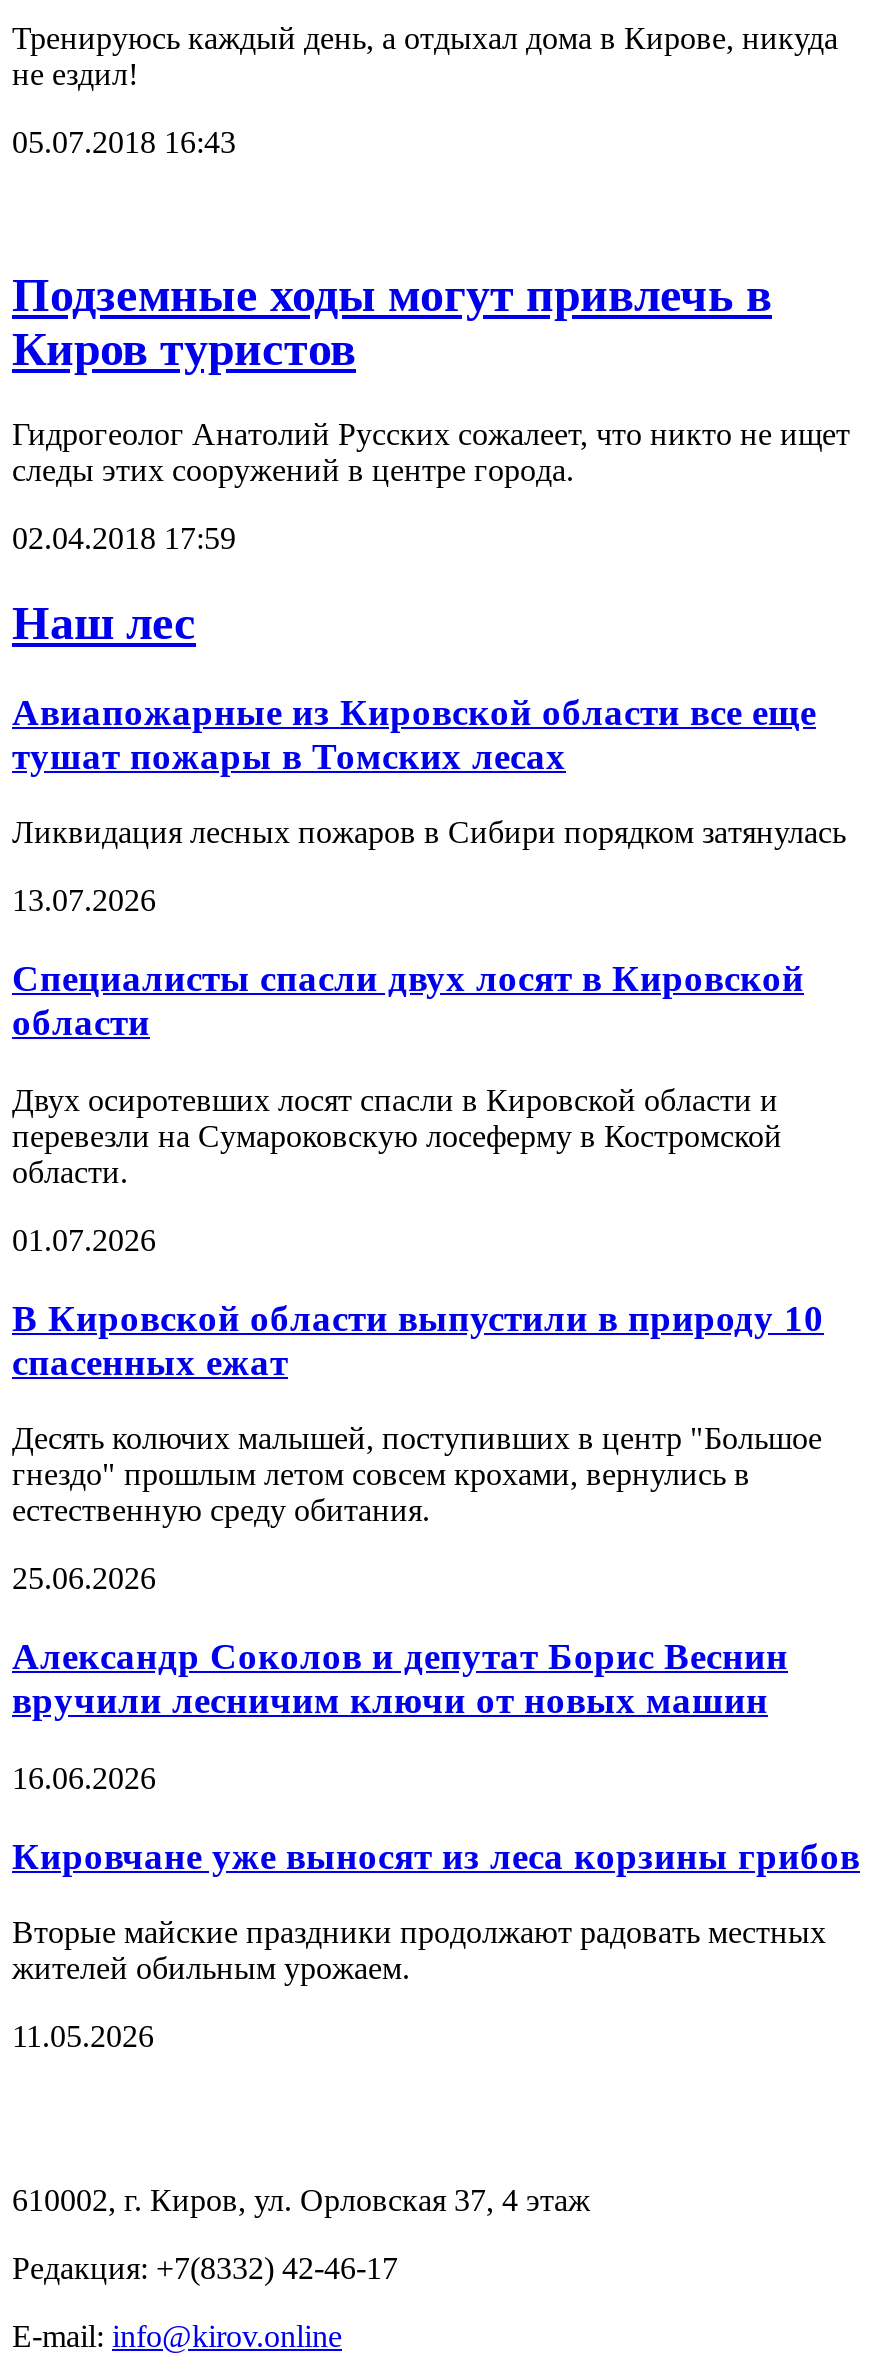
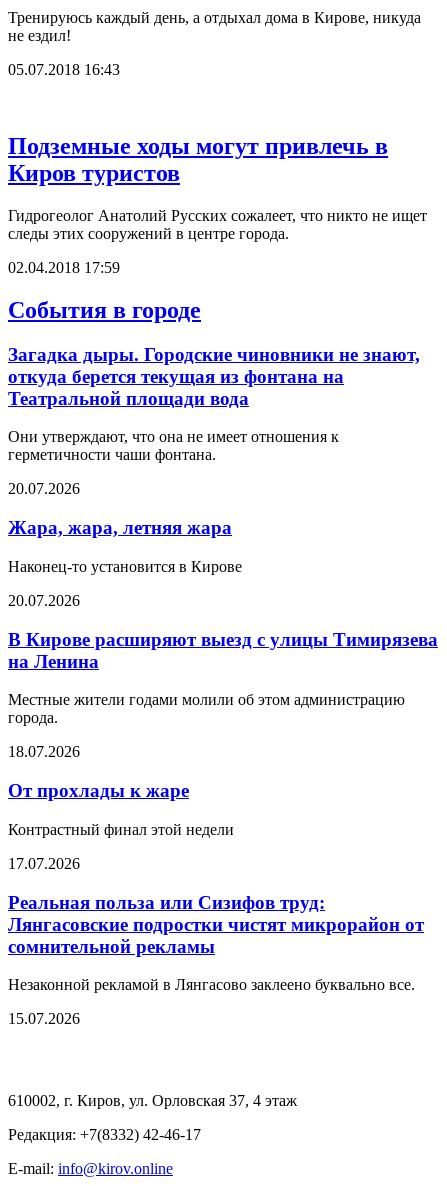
[12,597,860,2053] Наш лес | Авиапожарные из Кировской области все еще | тушат пожары в Томских лесах | Ликвидация лесных пожаров в Сибири порядком затянулась | 13.07.2026 | Специалисты спасли двух лосят в Кировской | области | Двух осиротевших лосят спасли в Кировской области и | перевезли на Сумароковскую лосеферму в Костромской | области. | 01.07.2026 | В Кировской области выпустили в природу 10 | спасенных ежат | Десять колючих малышей, поступивших в центр "Большое | гнездо" прошлым летом совсем крохами, вернулись в | естественную среду обитания. | 25.06.2026 | Александр Соколов и депутат Борис Веснин | вручили лесничим ключи от новых машин | 16.06.2026 | Кировчане уже выносят из леса корзины грибов | Вторые майские праздники продолжают радовать местных | жителей обильным урожаем. | 11.05.2026 -> [8,297,438,1027] События в городе | Загадка дыры. Городские чиновники не знают, | откуда берется текущая из фонтана на | Театральной площади вода | Они утверждают, что она не имеет отношения к | герметичности чаши фонтана. | 20.07.2026 | Жара, жара, летняя жара | Наконец-то установится в Кирове | 20.07.2026 | В Кирове расширяют выезд с улицы Тимирязева | на Ленина | Местные жители годами молили об этом администрацию | города. | 18.07.2026 | От прохлады к жаре | Контрастный финал этой недели | 17.07.2026 | Реальная польза или Сизифов труд: | Лянгасовские подростки чистят микрорайон от | сомнительной рекламы | Незаконной рекламой в Лянгасово заклеено буквально все. | 15.07.2026

